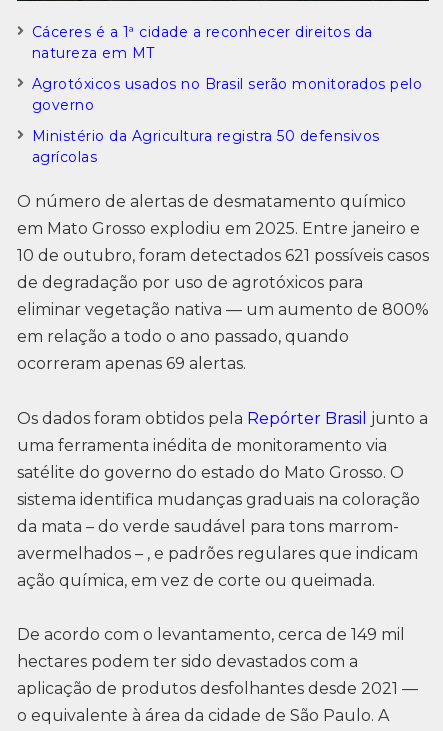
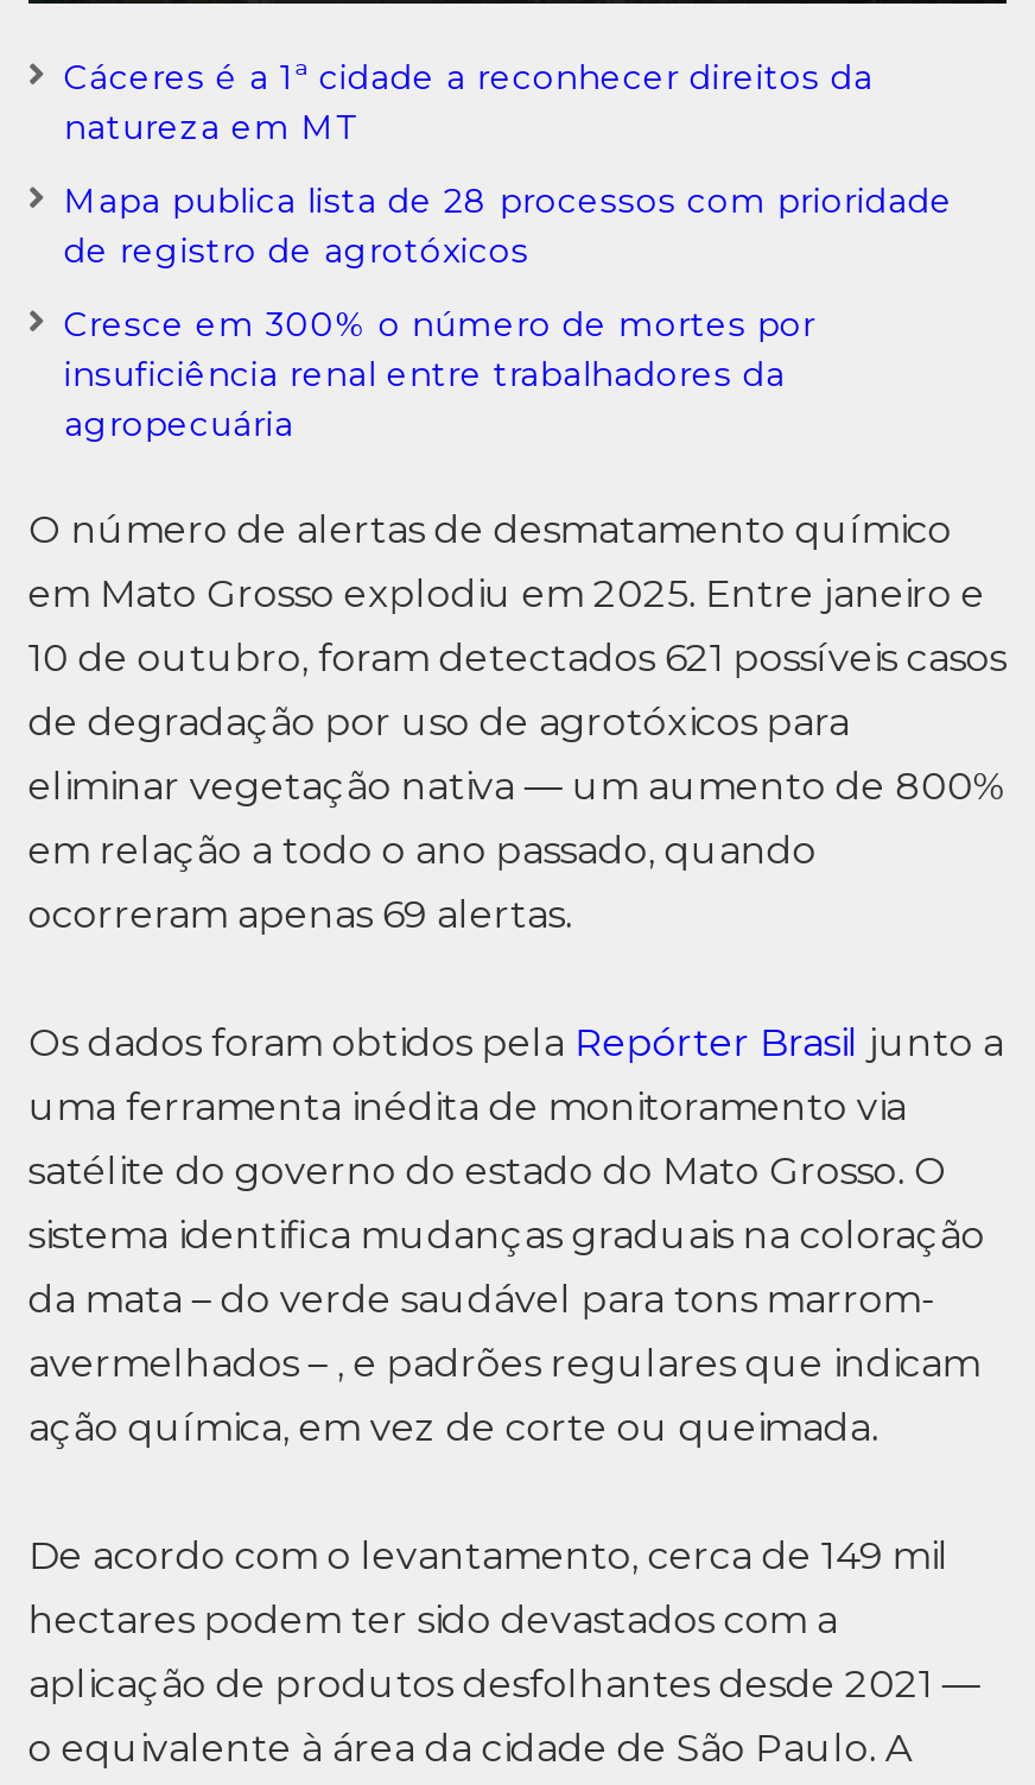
[32,75,422,114] Agrotóxicos usados no Brasil serão monitorados pelo | governo -> [64,179,953,272] Mapa publica lista de 28 processos com prioridade | de registro de agrotóxicos
[32,127,380,166] Ministério da Agricultura registra 50 defensivos | agrícolas -> [64,303,815,445] Cresce em 300% o número de mortes por | insuficiência renal entre trabalhadores da | agropecuária

